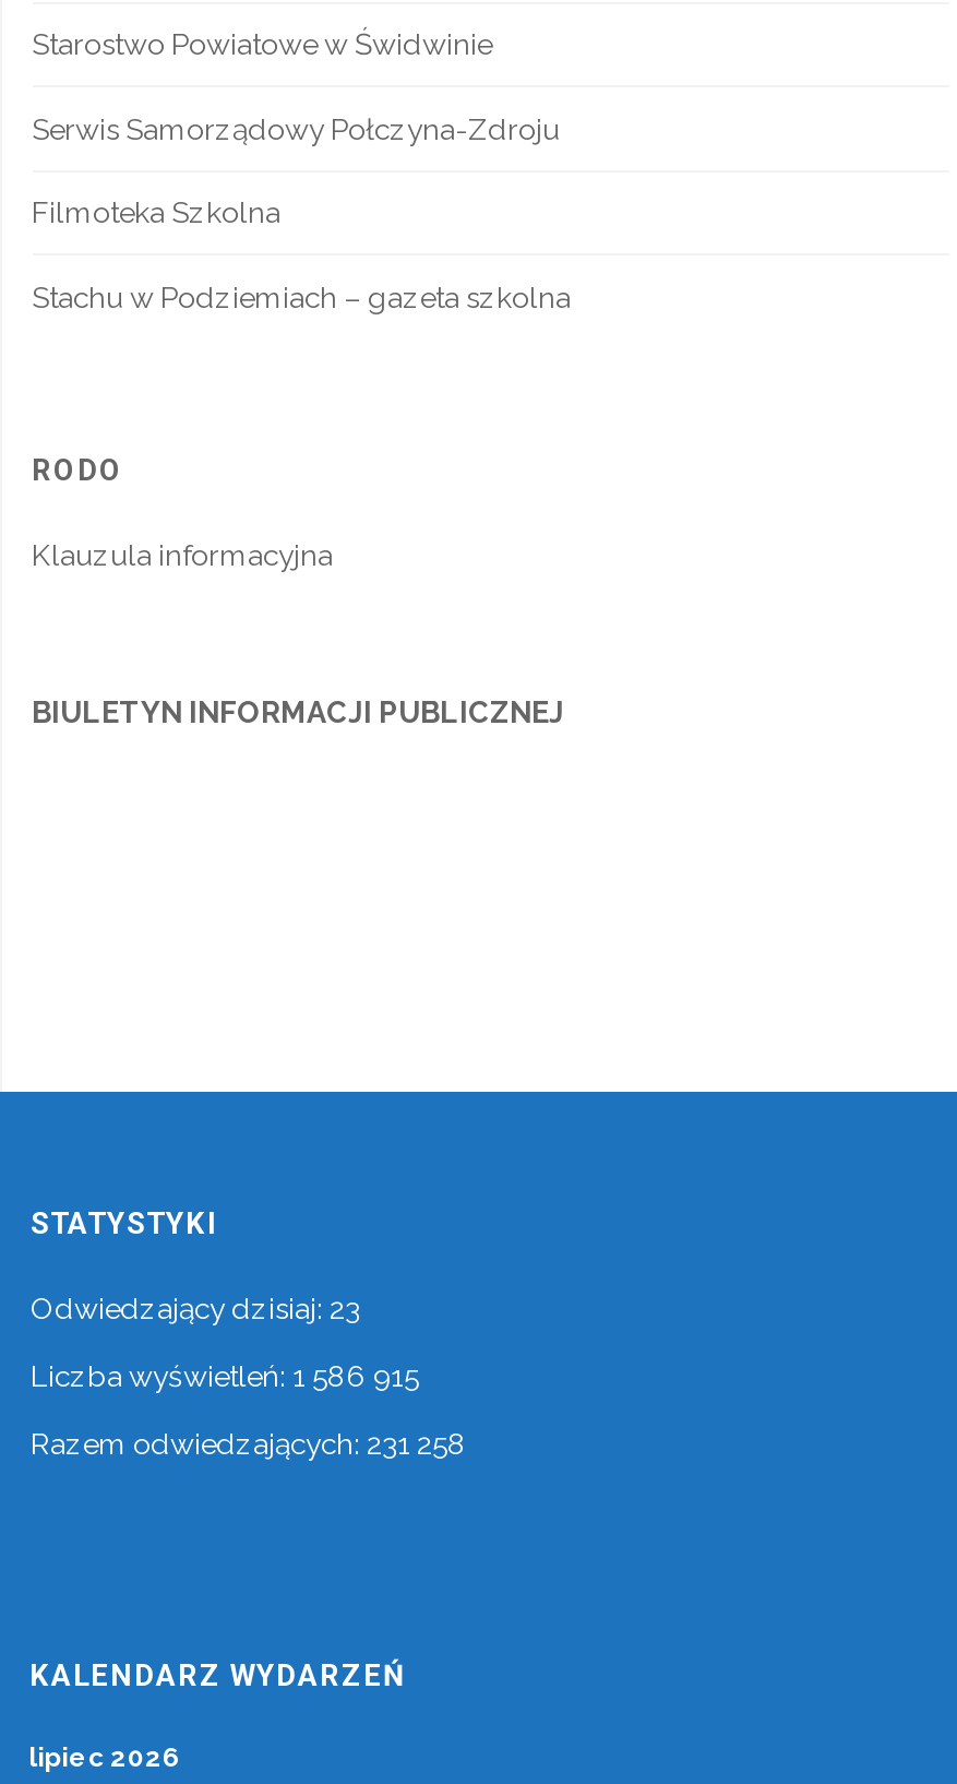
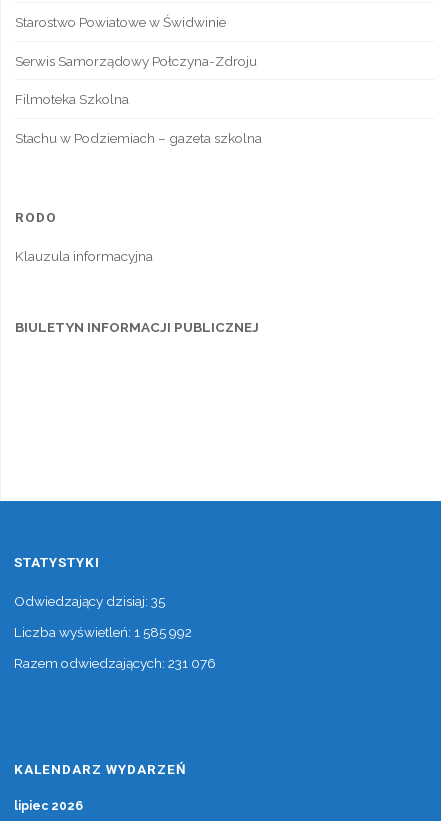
[31,1292,360,1327] Odwiedzający dzisiaj: 23 -> [14,593,165,609] Odwiedzający dzisiaj: 35
[31,1359,419,1394] Liczba wyświetleń: 1 586 915 -> [14,624,192,640] Liczba wyświetleń: 1 585 992
[31,1426,467,1461] Razem odwiedzających: 231 258 -> [14,655,216,671] Razem odwiedzających: 231 076

